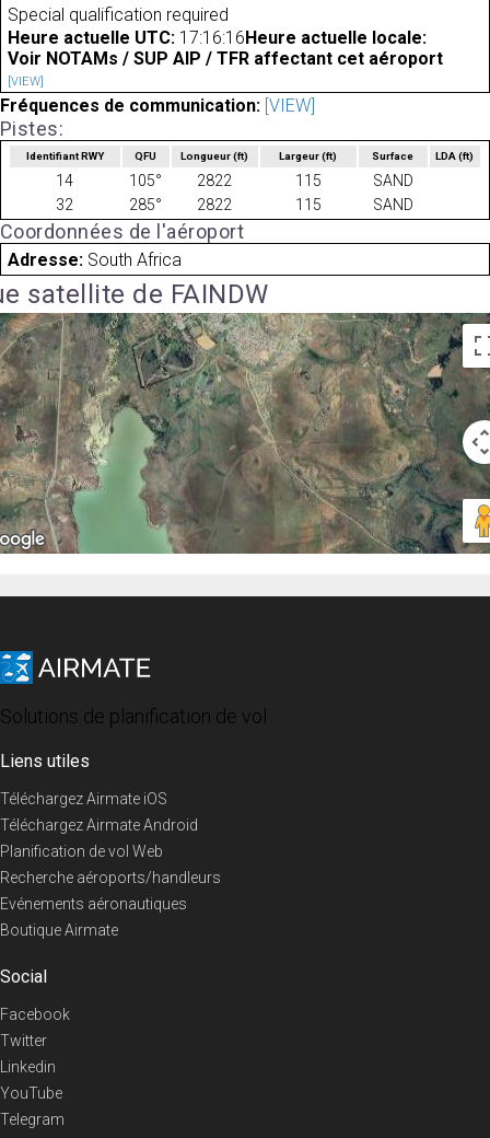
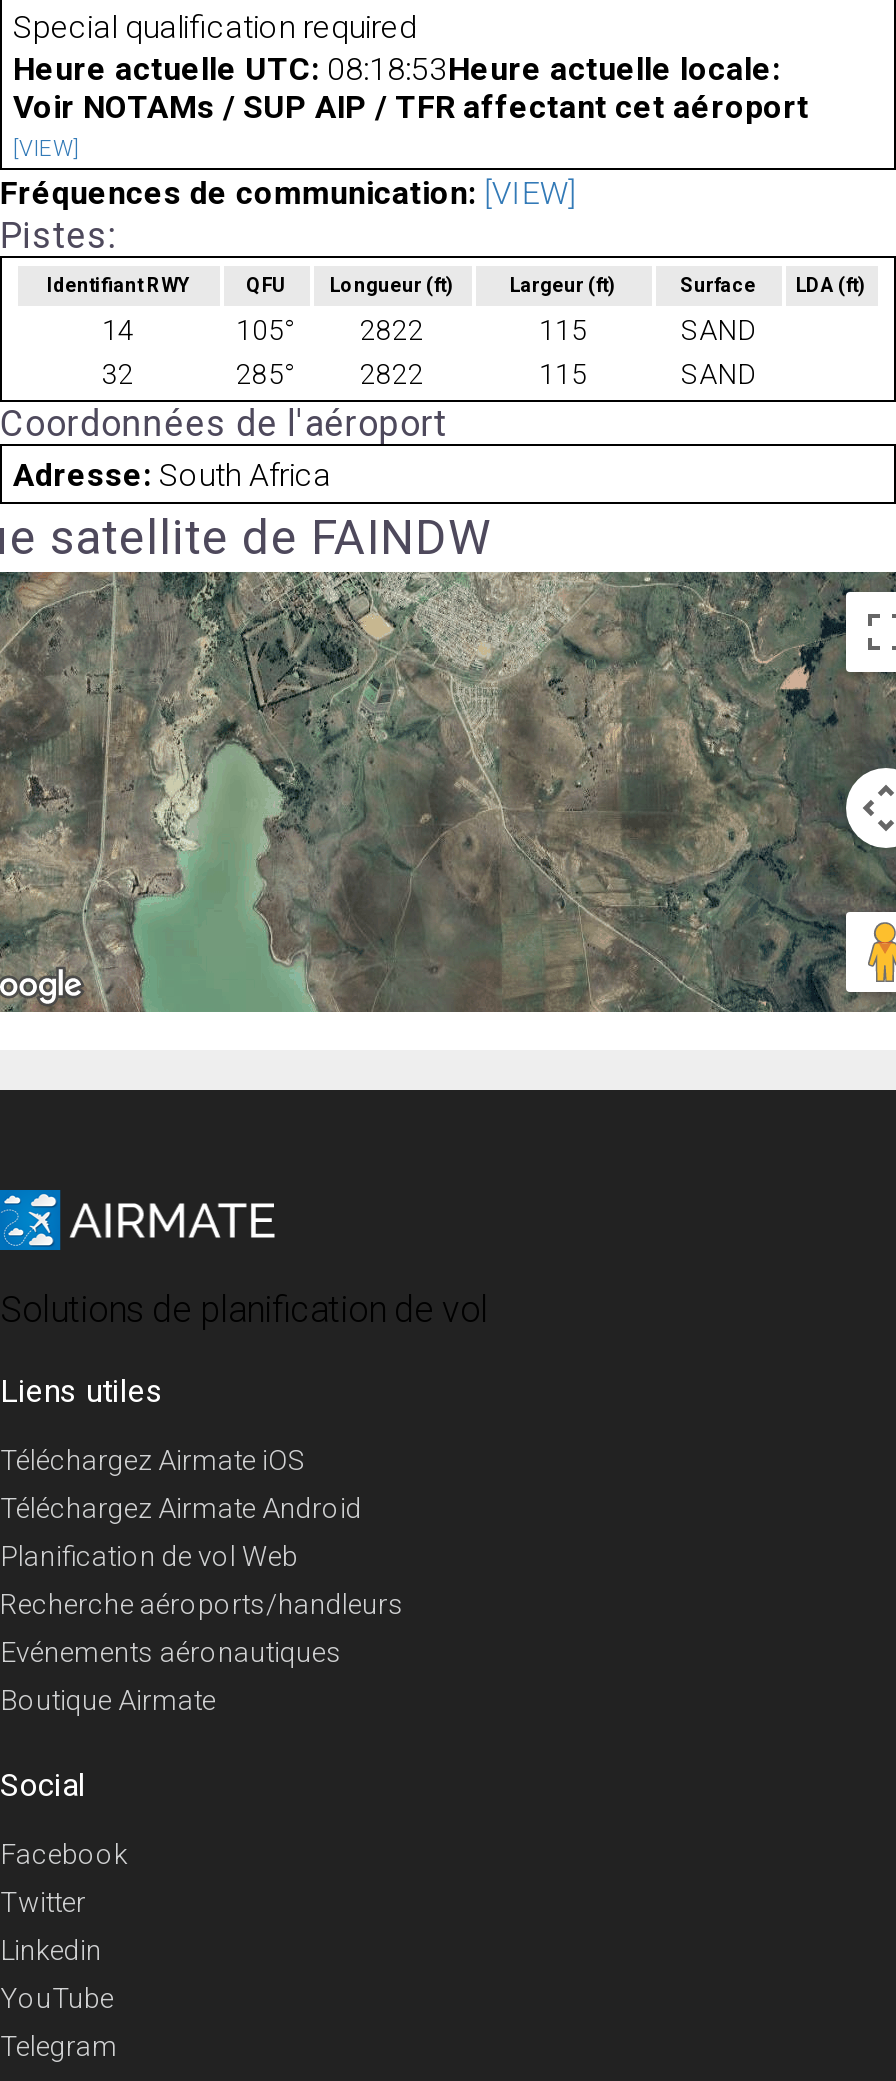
[7,28,427,49] Heure actuelle UTC: 17:16:16Heure actuelle locale: -> [13,51,780,89] Heure actuelle UTC: 08:18:53Heure actuelle locale:

